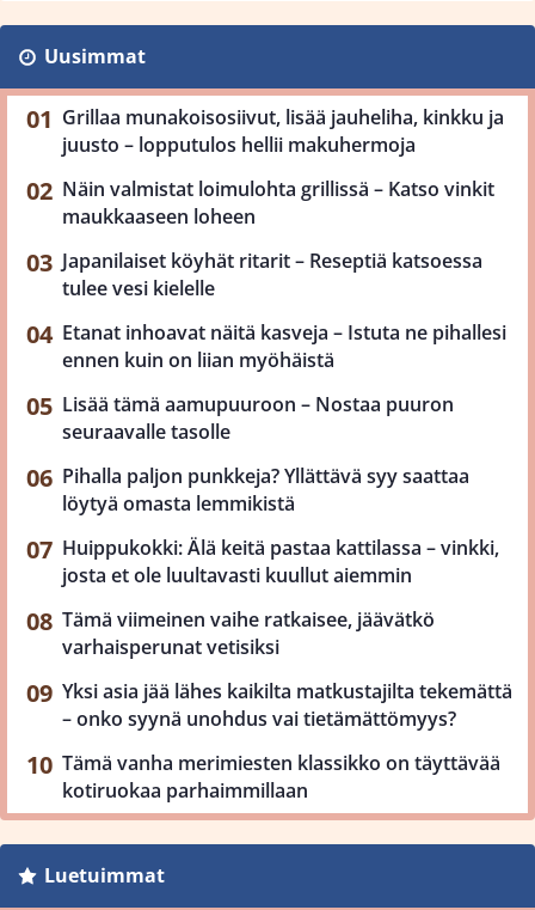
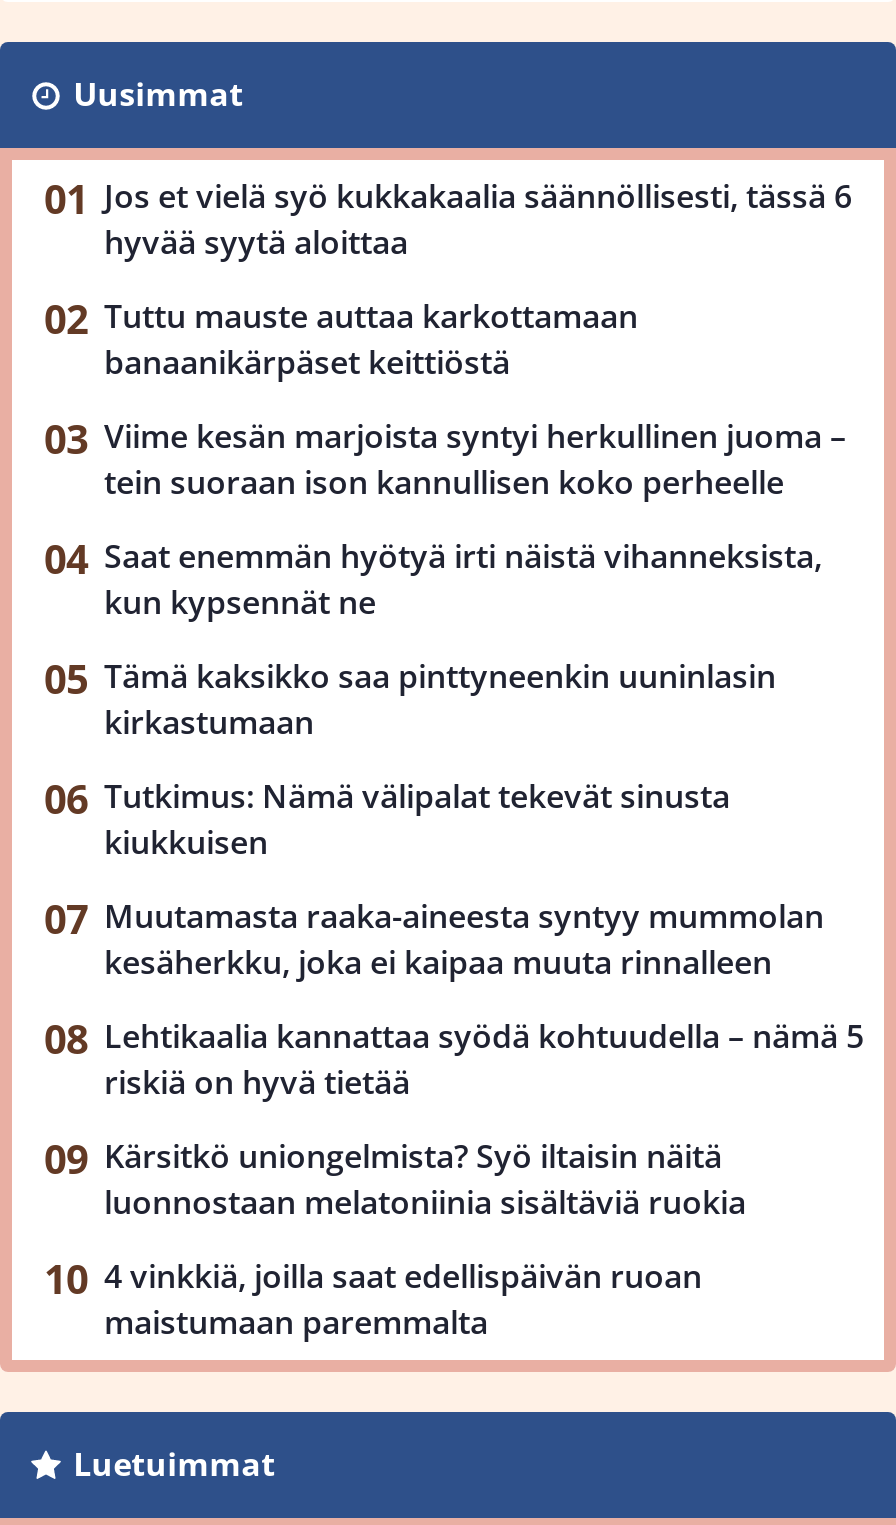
[62,104,504,157] Grillaa munakoisosiivut, lisää jauheliha, kinkku ja | juusto – lopputulos hellii makuhermoja -> [104,173,852,263] Jos et vielä syö kukkakaalia säännöllisesti, tässä 6 | hyvää syytä aloittaa
[62,175,494,229] Näin valmistat loimulohta grillissä – Katso vinkit | maukkaaseen loheen -> [104,293,638,383] Tuttu mauste auttaa karkottamaan | banaanikärpäset keittiöstä
[62,247,482,301] Japanilaiset köyhät ritarit – Reseptiä katsoessa | tulee vesi kielelle -> [104,413,846,503] Viime kesän marjoista syntyi herkullinen juoma – | tein suoraan ison kannullisen koko perheelle
[62,319,506,373] Etanat inhoavat näitä kasveja – Istuta ne pihallesi | ennen kuin on liian myöhäistä -> [104,533,822,623] Saat enemmän hyötyä irti näistä vihanneksista, | kun kypsennät ne
[62,391,454,444] Lisää tämä aamupuuroon – Nostaa puuron | seuraavalle tasolle -> [104,653,776,743] Tämä kaksikko saa pinttyneenkin uuninlasin | kirkastumaan
[62,462,469,516] Pihalla paljon punkkeja? Yllättävä syy saattaa | löytyä omasta lemmikistä -> [104,773,730,863] Tutkimus: Nämä välipalat tekevät sinusta | kiukkuisen
[62,534,499,588] Huippukokki: Älä keitä pastaa kattilassa – vinkki, | josta et ole luultavasti kuullut aiemmin -> [104,893,824,983] Muutamasta raaka-aineesta syntyy mummolan | kesäherkku, joka ei kaipaa muuta rinnalleen
[62,606,435,660] Tämä viimeinen vaihe ratkaisee, jäävätkö | varhaisperunat vetisiksi -> [104,1013,864,1103] Lehtikaalia kannattaa syödä kohtuudella – nämä 5 | riskiä on hyvä tietää
[62,678,512,731] Yksi asia jää lähes kaikilta matkustajilta tekemättä | – onko syynä unohdus vai tietämättömyys? -> [104,1133,746,1223] Kärsitkö uniongelmista? Syö iltaisin näitä | luonnostaan melatoniinia sisältäviä ruokia
[62,749,500,803] Tämä vanha merimiesten klassikko on täyttävää | kotiruokaa parhaimmillaan -> [104,1253,702,1343] 4 vinkkiä, joilla saat edellispäivän ruoan | maistumaan paremmalta

